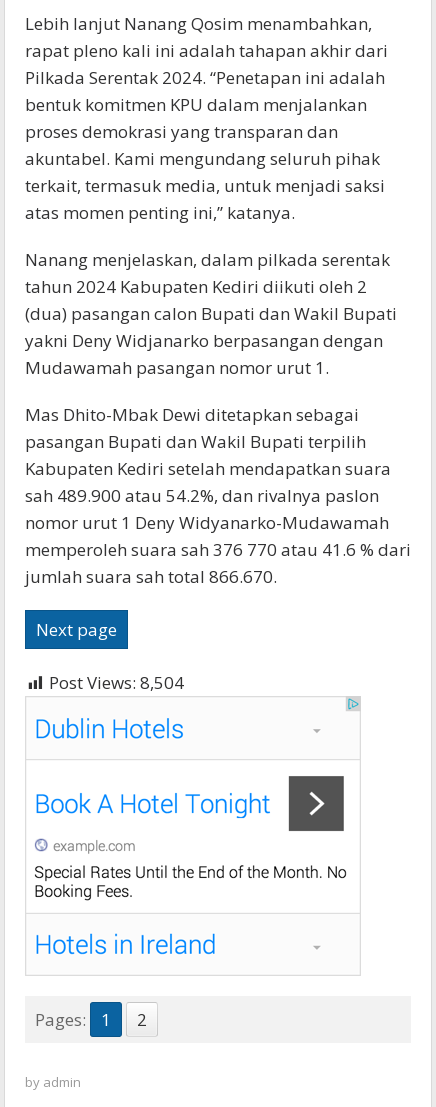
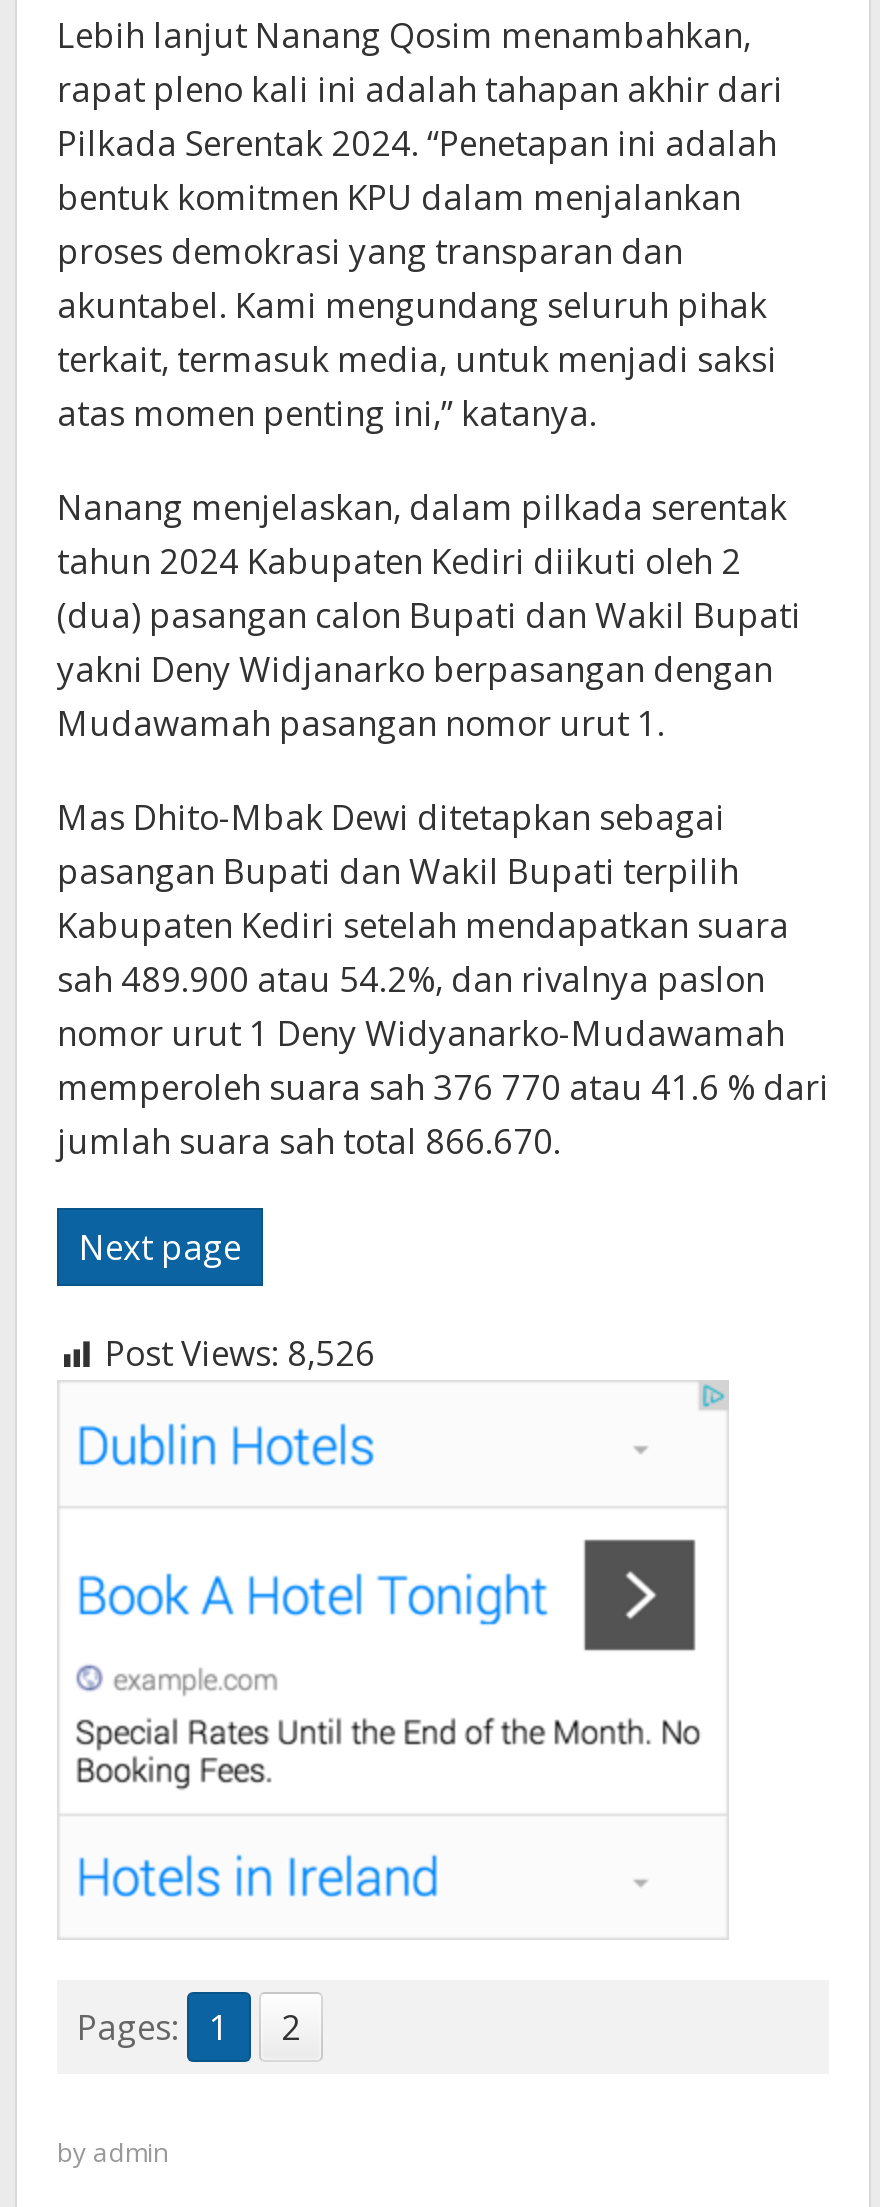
[49,671,184,694] Post Views: 8,504 -> [105,1330,375,1376] Post Views: 8,526

